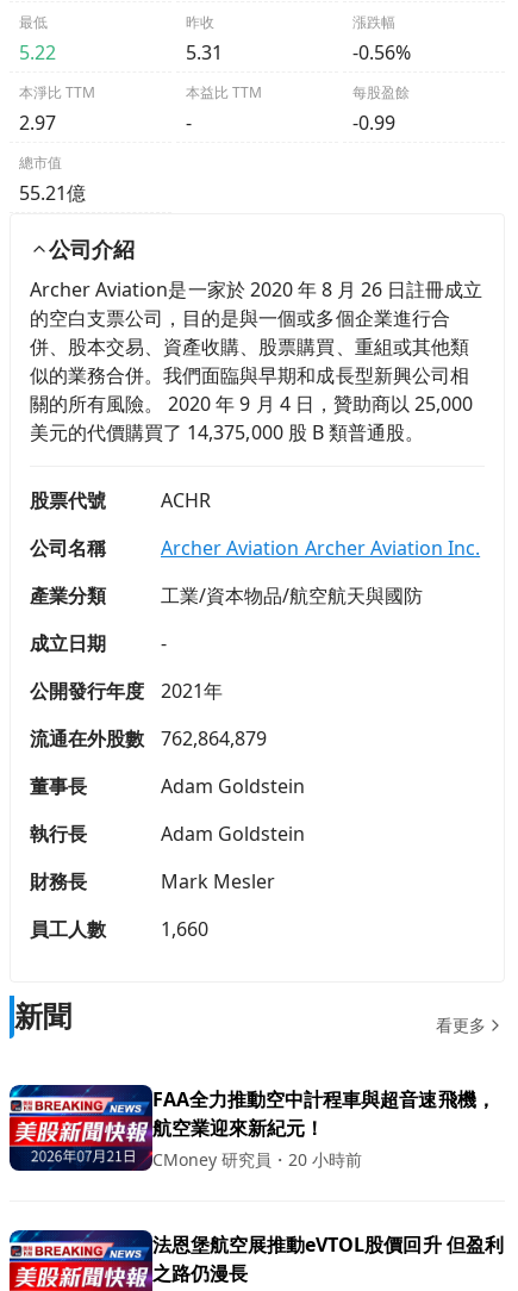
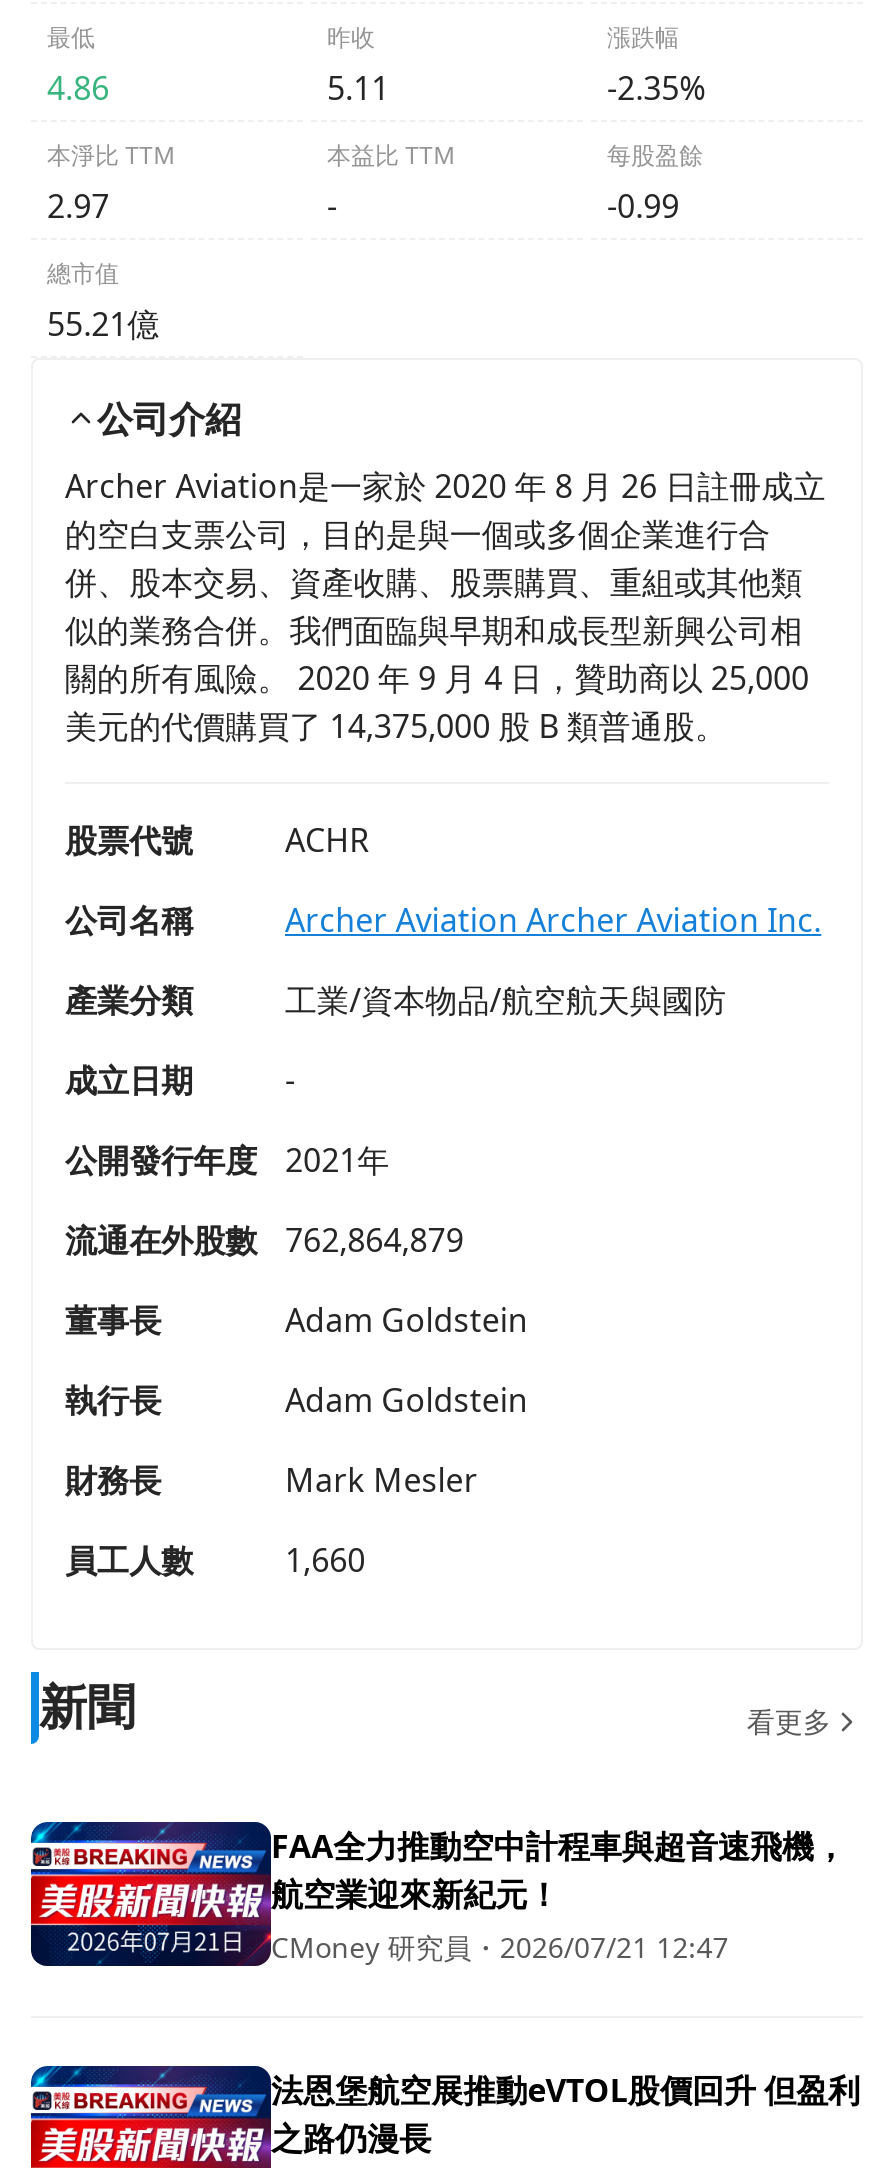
[19,39,56,65] 5.22 -> [47,65,109,109] 4.86
[186,39,223,65] 5.31 -> [327,65,389,109] 5.11
[352,39,411,65] -0.56% -> [607,65,705,109] -2.35%
[152,1147,363,1170] CMoney 研究員・20 小時前 -> [271,1927,729,1965] CMoney 研究員・2026/07/21 12:47

